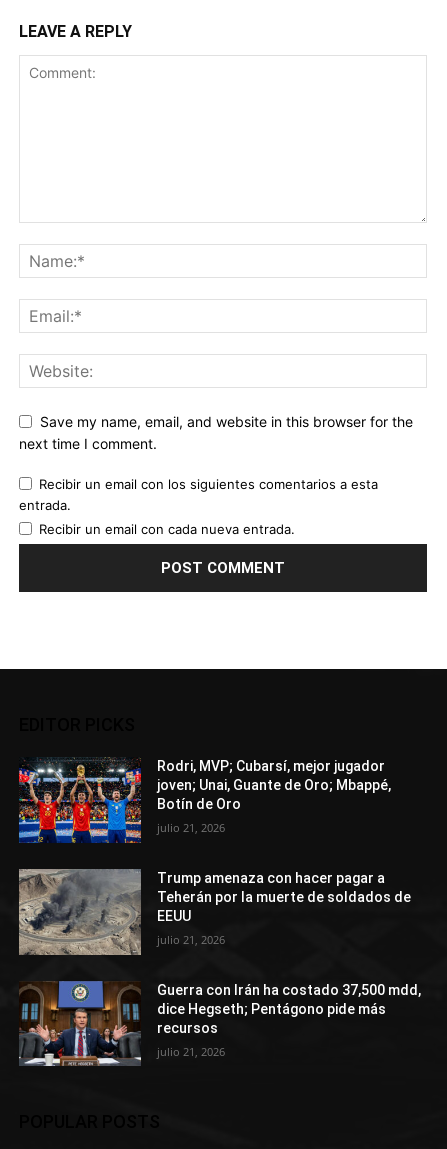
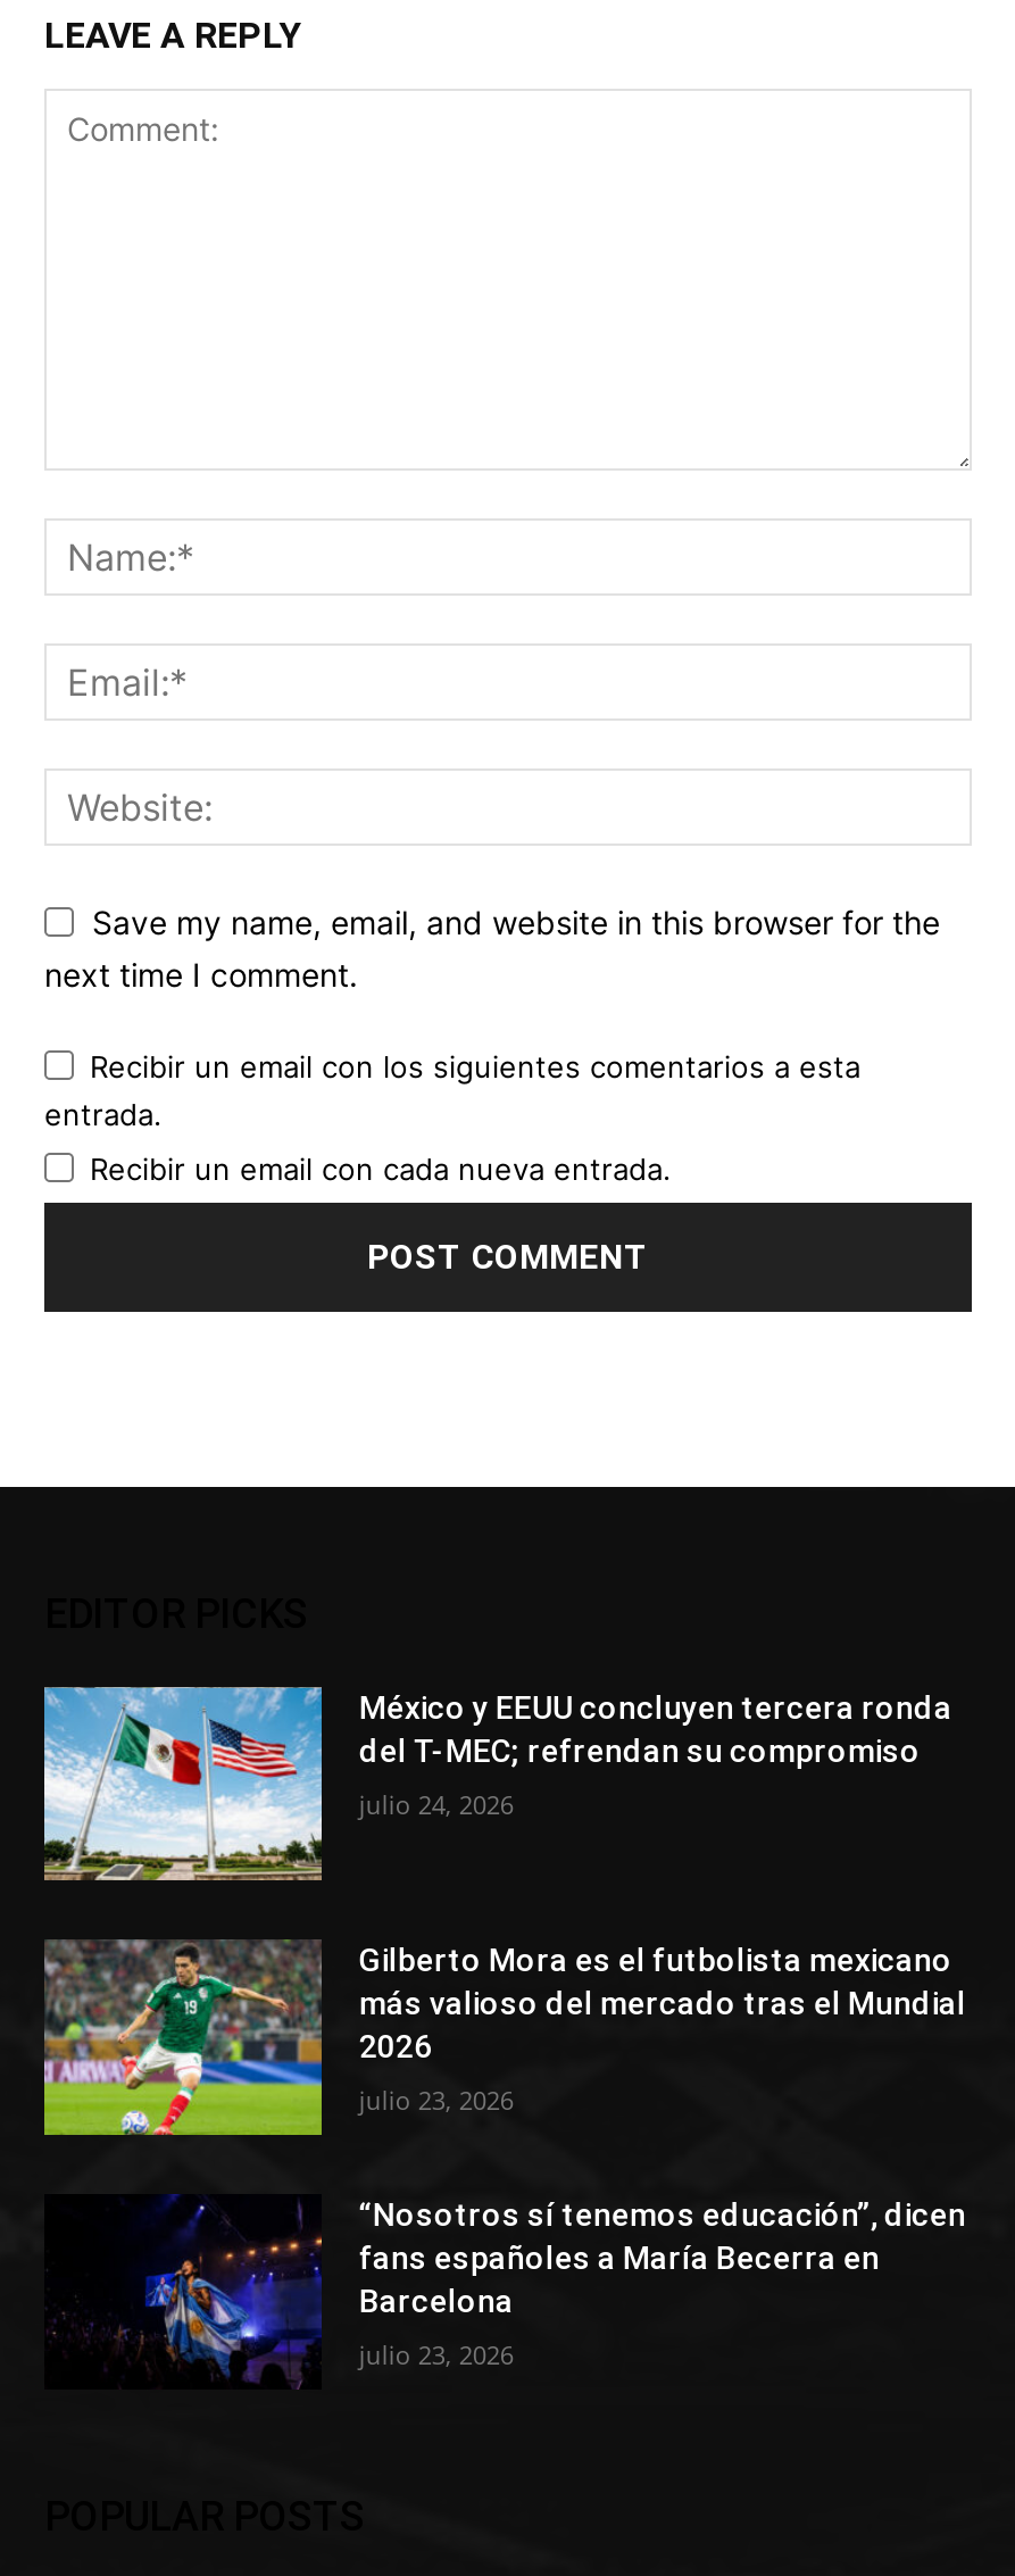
[18,758,391,844] [image] | Rodri, MVP; Cubarsí, mejor jugador | joven; Unai, Guante de Oro; Mbappé, | Botín de Oro -> [42,1685,952,1883] [image] | México y EEUU concluyen tercera ronda | del T-MEC; refrendan su compromiso
[157,820,225,835] julio 21, 2026 -> [359,1786,514,1820] julio 24, 2026
[18,869,411,956] [image] | Trump amenaza con hacer pagar a | Teherán por la muerte de soldados de | EEUU -> [42,1942,966,2137] [image] | Gilberto Mora es el futbolista mexicano | más valioso del mercado tras el Mundial | 2026
[157,932,225,947] julio 21, 2026 -> [359,2083,514,2117] julio 23, 2026
[18,980,421,1067] [image] | Guerra con Irán ha costado 37,500 mdd, | dice Hegseth; Pentágono pide más | recursos -> [44,2194,966,2387] [image] | “Nosotros sí tenemos educación”, dicen | fans españoles a María Becerra en | Barcelona
[157,1044,225,1059] julio 21, 2026 -> [359,2337,514,2371] julio 23, 2026

